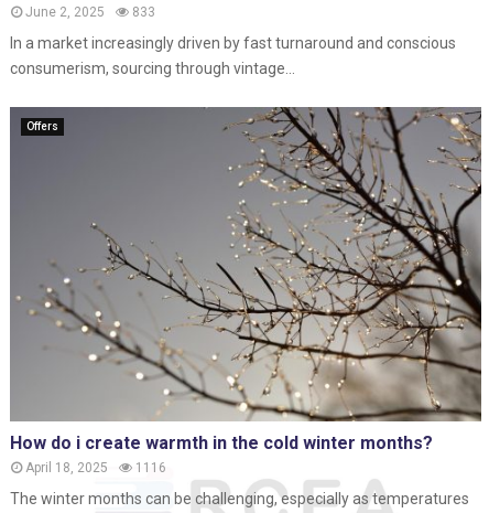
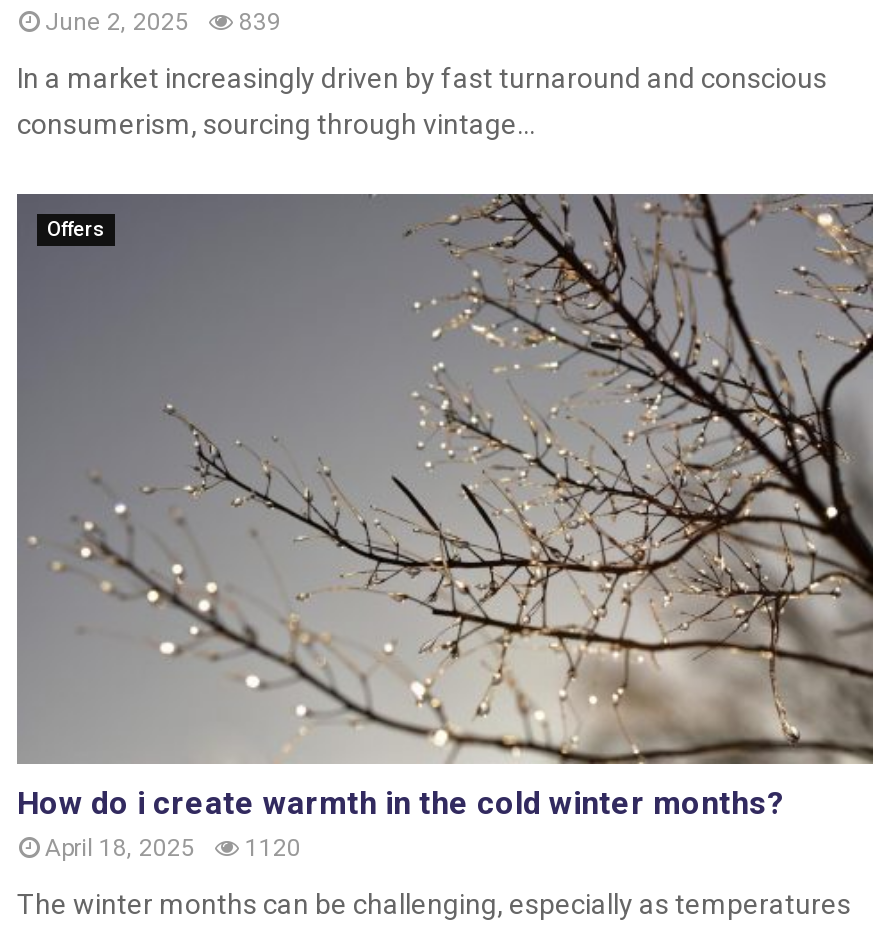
[25,4,155,20] June 2, 2025 833 -> [45,8,281,36] June 2, 2025 839
[25,460,166,476] April 18, 2025 1116 -> [45,835,301,863] April 18, 2025 1120

